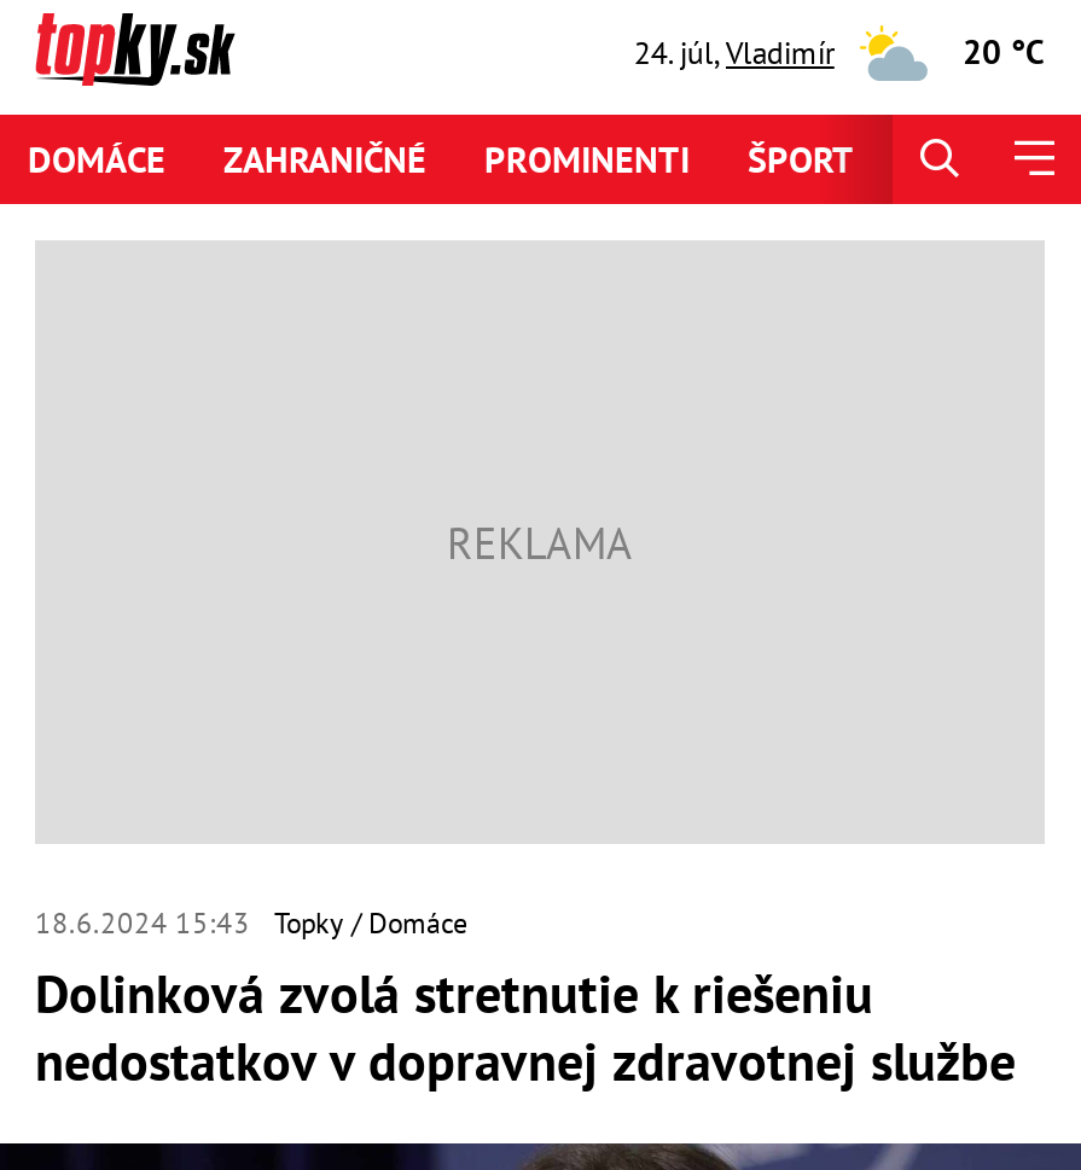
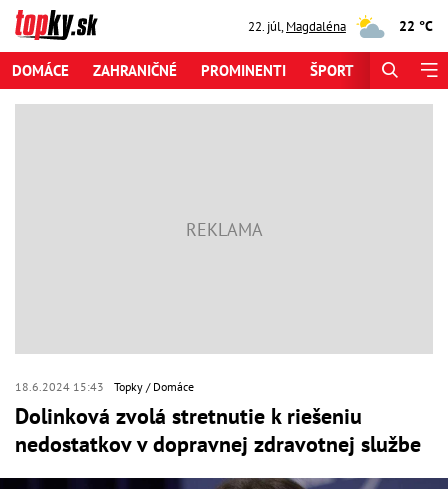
[634,31,834,72] 24. júl, Vladimír -> [248,17,346,34] 22. júl, Magdaléna
[963,30,1045,74] 20 °C -> [399,17,433,35] 22 °C

